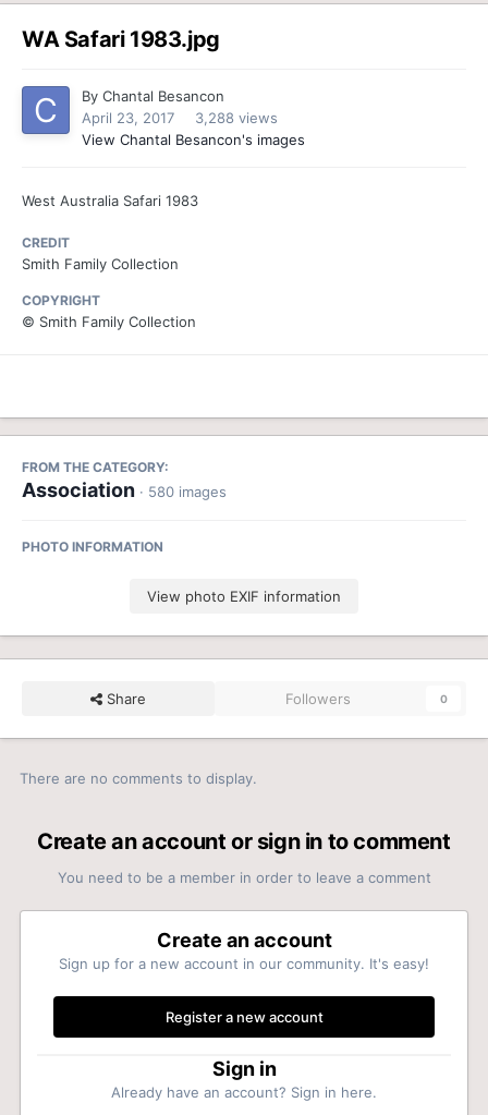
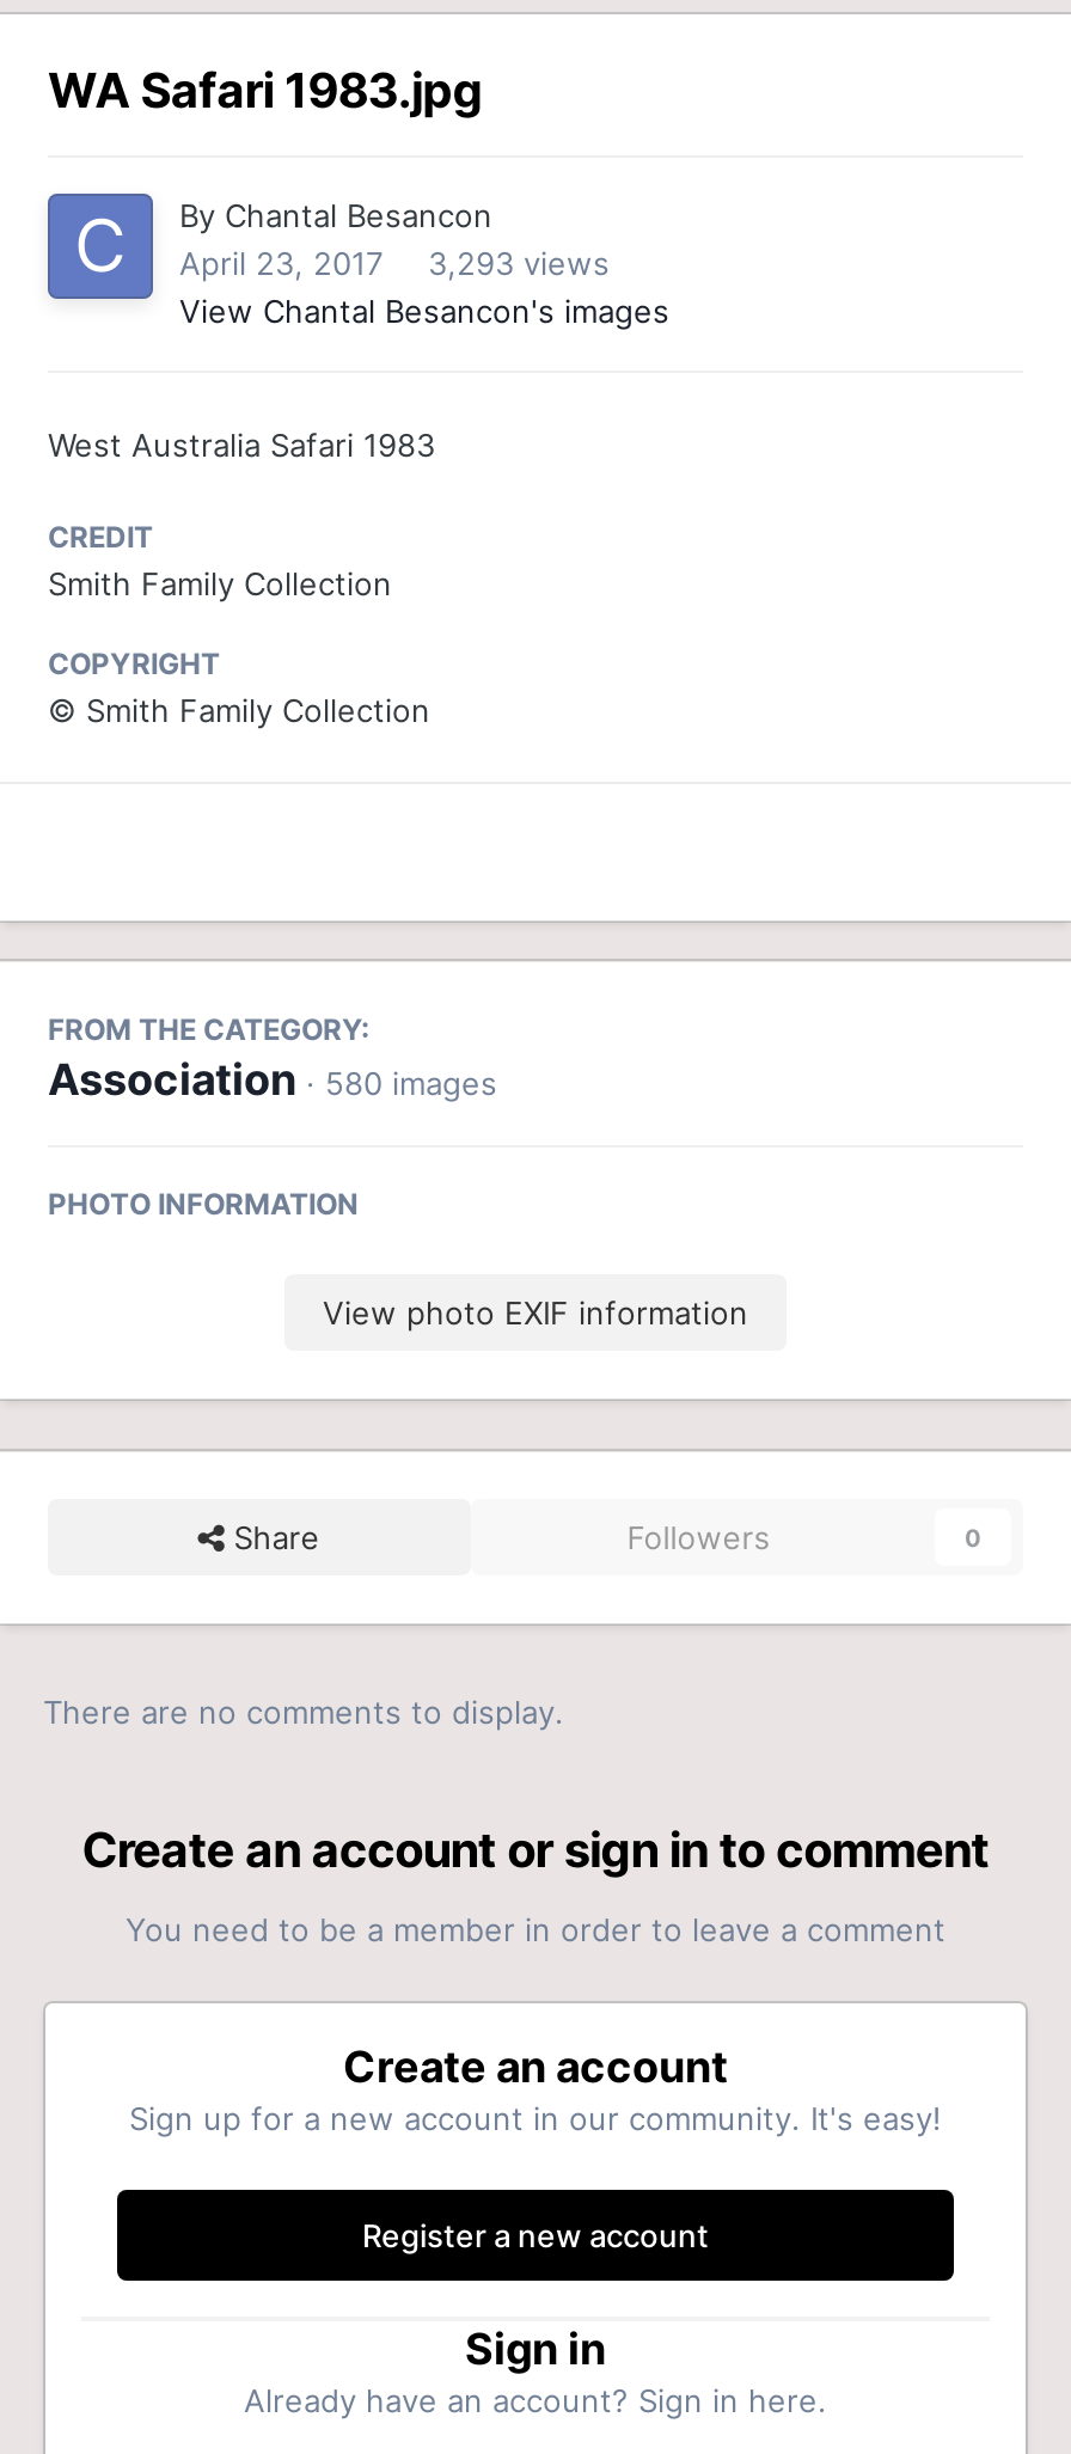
[82,109,278,127] April 23, 2017 3,288 views -> [179,244,610,283] April 23, 2017 3,293 views

